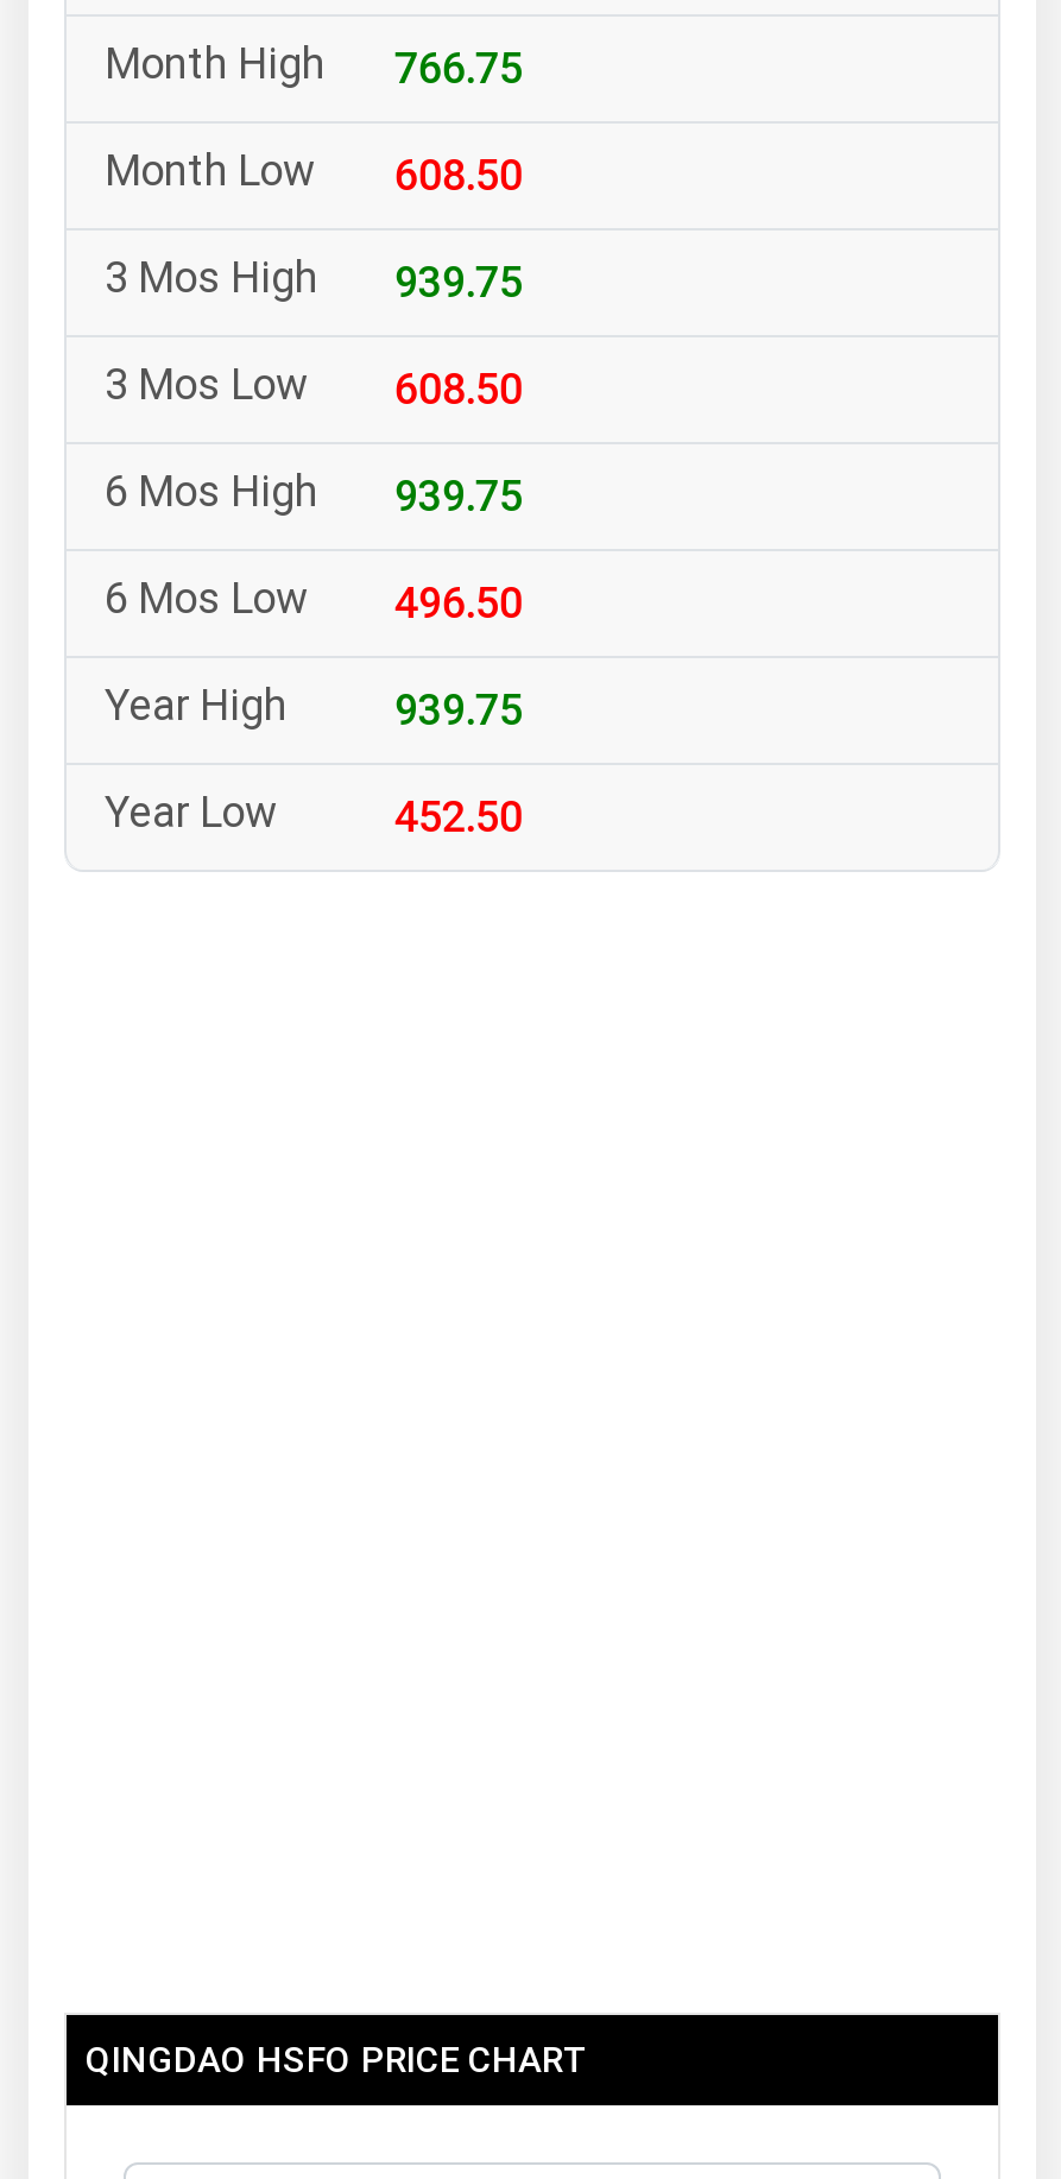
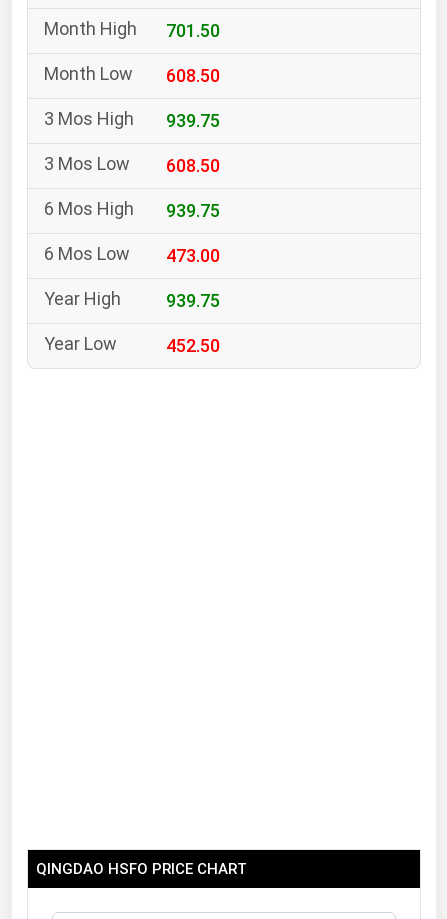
[394,43,523,93] 766.75 -> [166,20,220,41] 701.50
[394,577,523,627] 496.50 -> [166,245,220,266] 473.00

